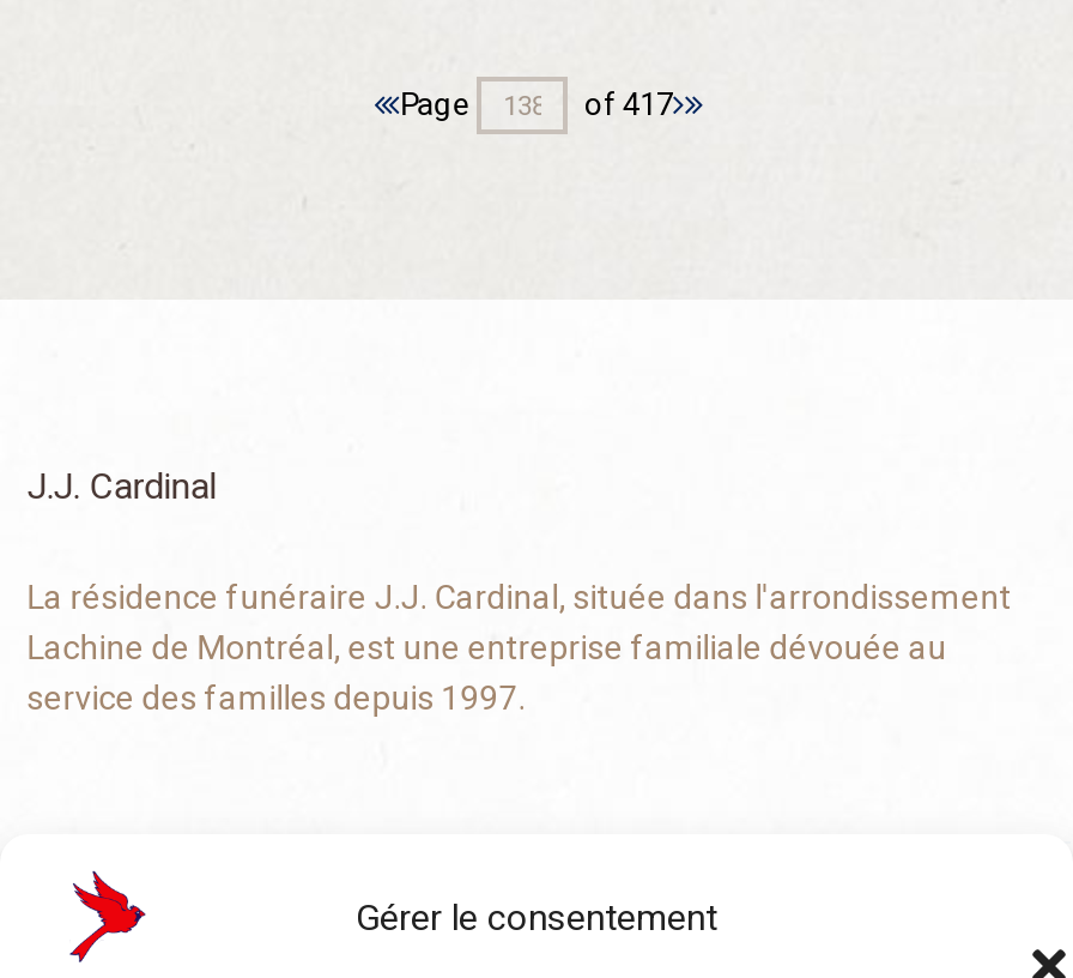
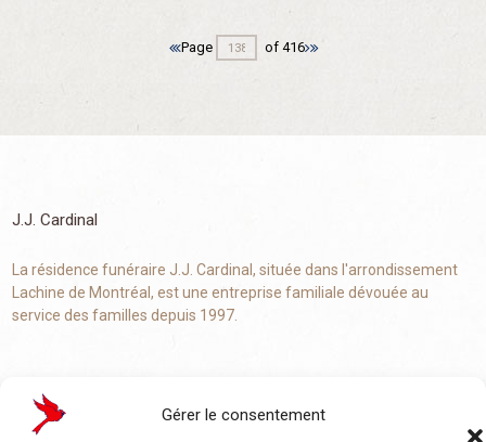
[577,86,673,122] of 417 -> [261,39,305,55] of 416

